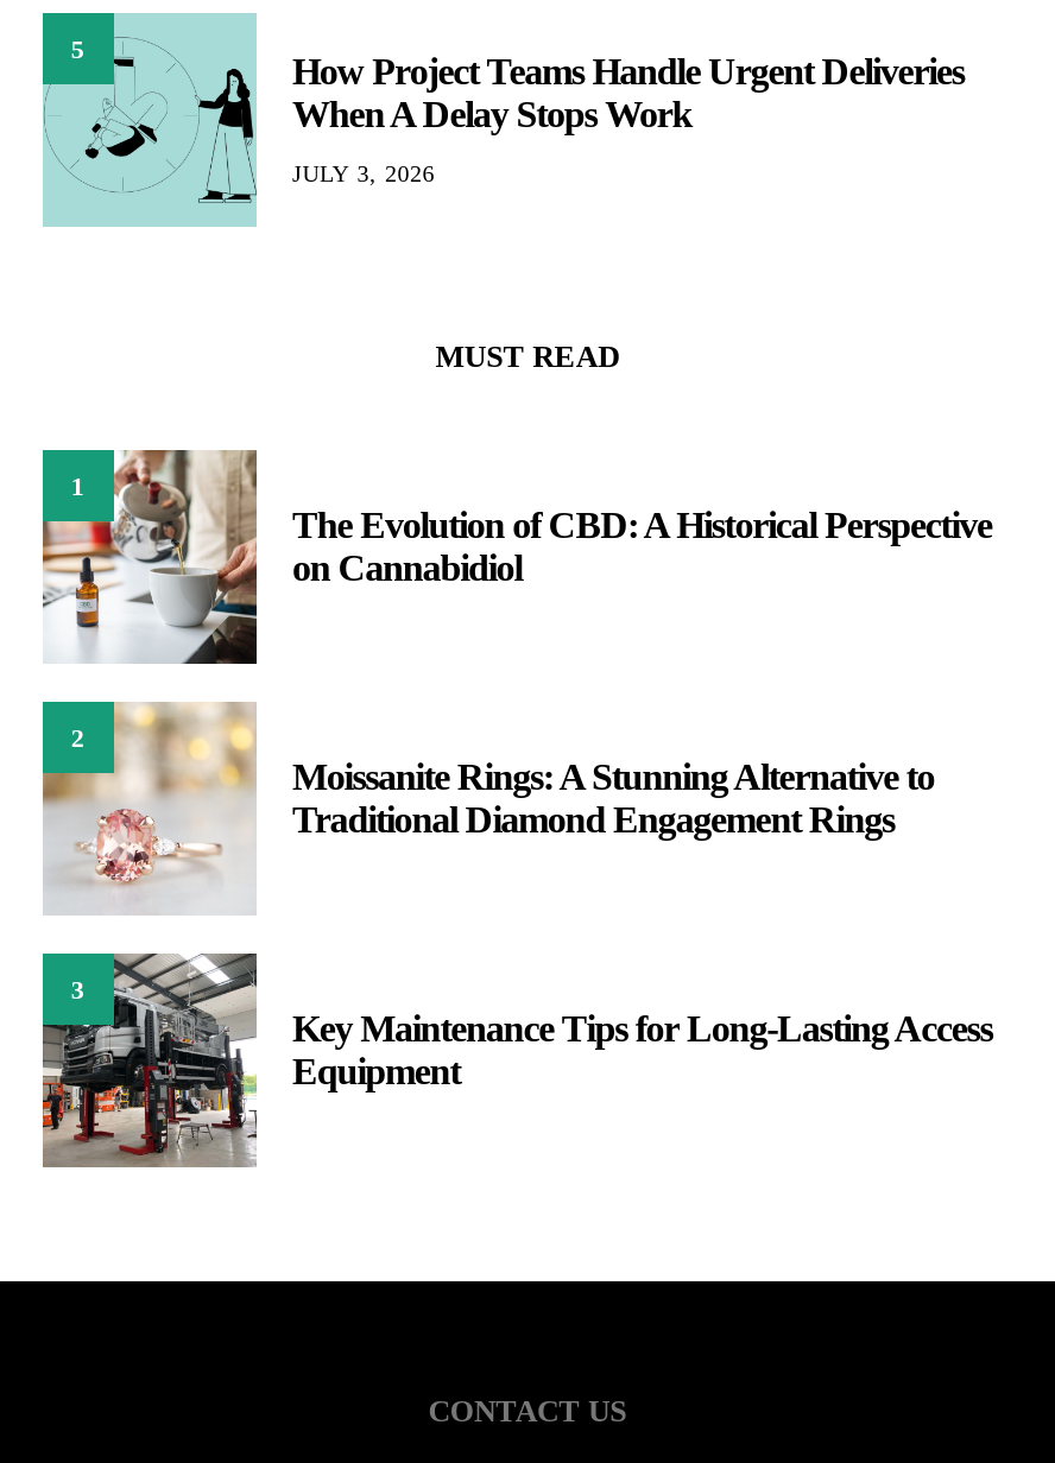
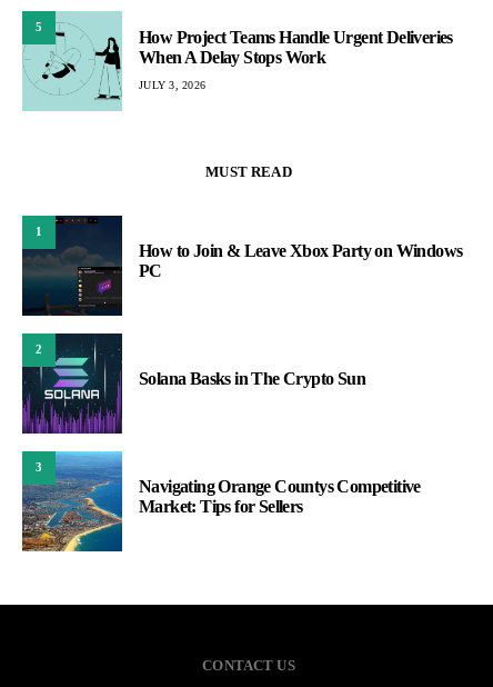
[40,449,992,667] [image] | The Evolution of CBD: A Historical Perspective | on Cannabidiol -> [21,215,462,317] [image] | How to Join & Leave Xbox Party on Windows | PC
[40,701,934,917] [image] | Moissanite Rings: A Stunning Alternative to | Traditional Diamond Engagement Rings -> [21,332,365,435] [image] | Solana Basks in The Crypto Sun
[40,950,992,1168] [image] | Key Maintenance Tips for Long-Lasting Access | Equipment -> [21,450,421,552] [image] | Navigating Orange Countys Competitive | Market: Tips for Sellers

